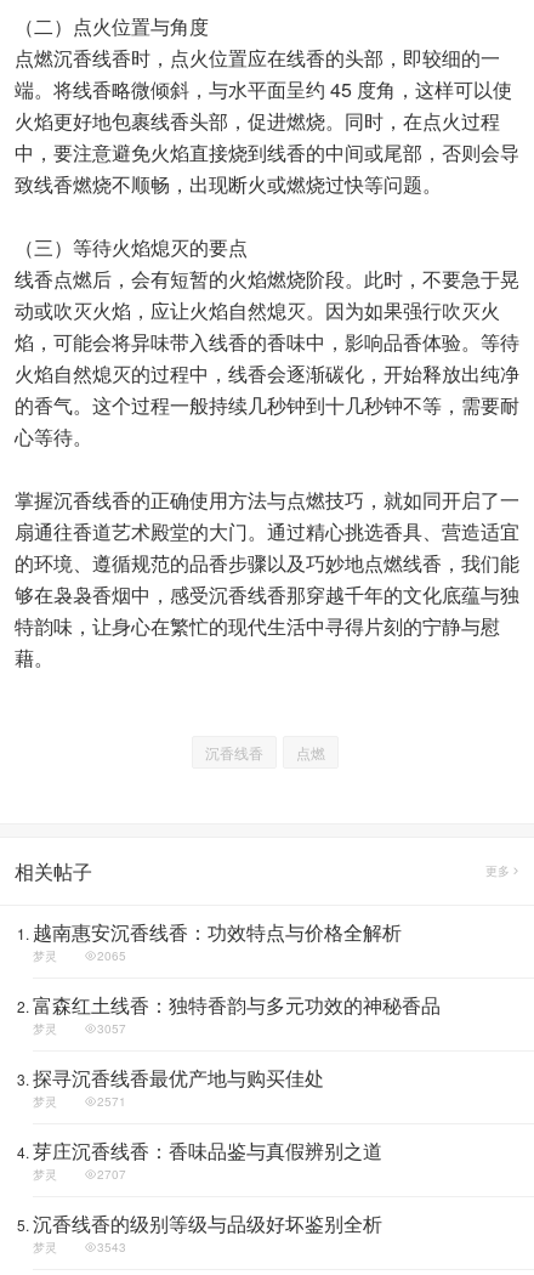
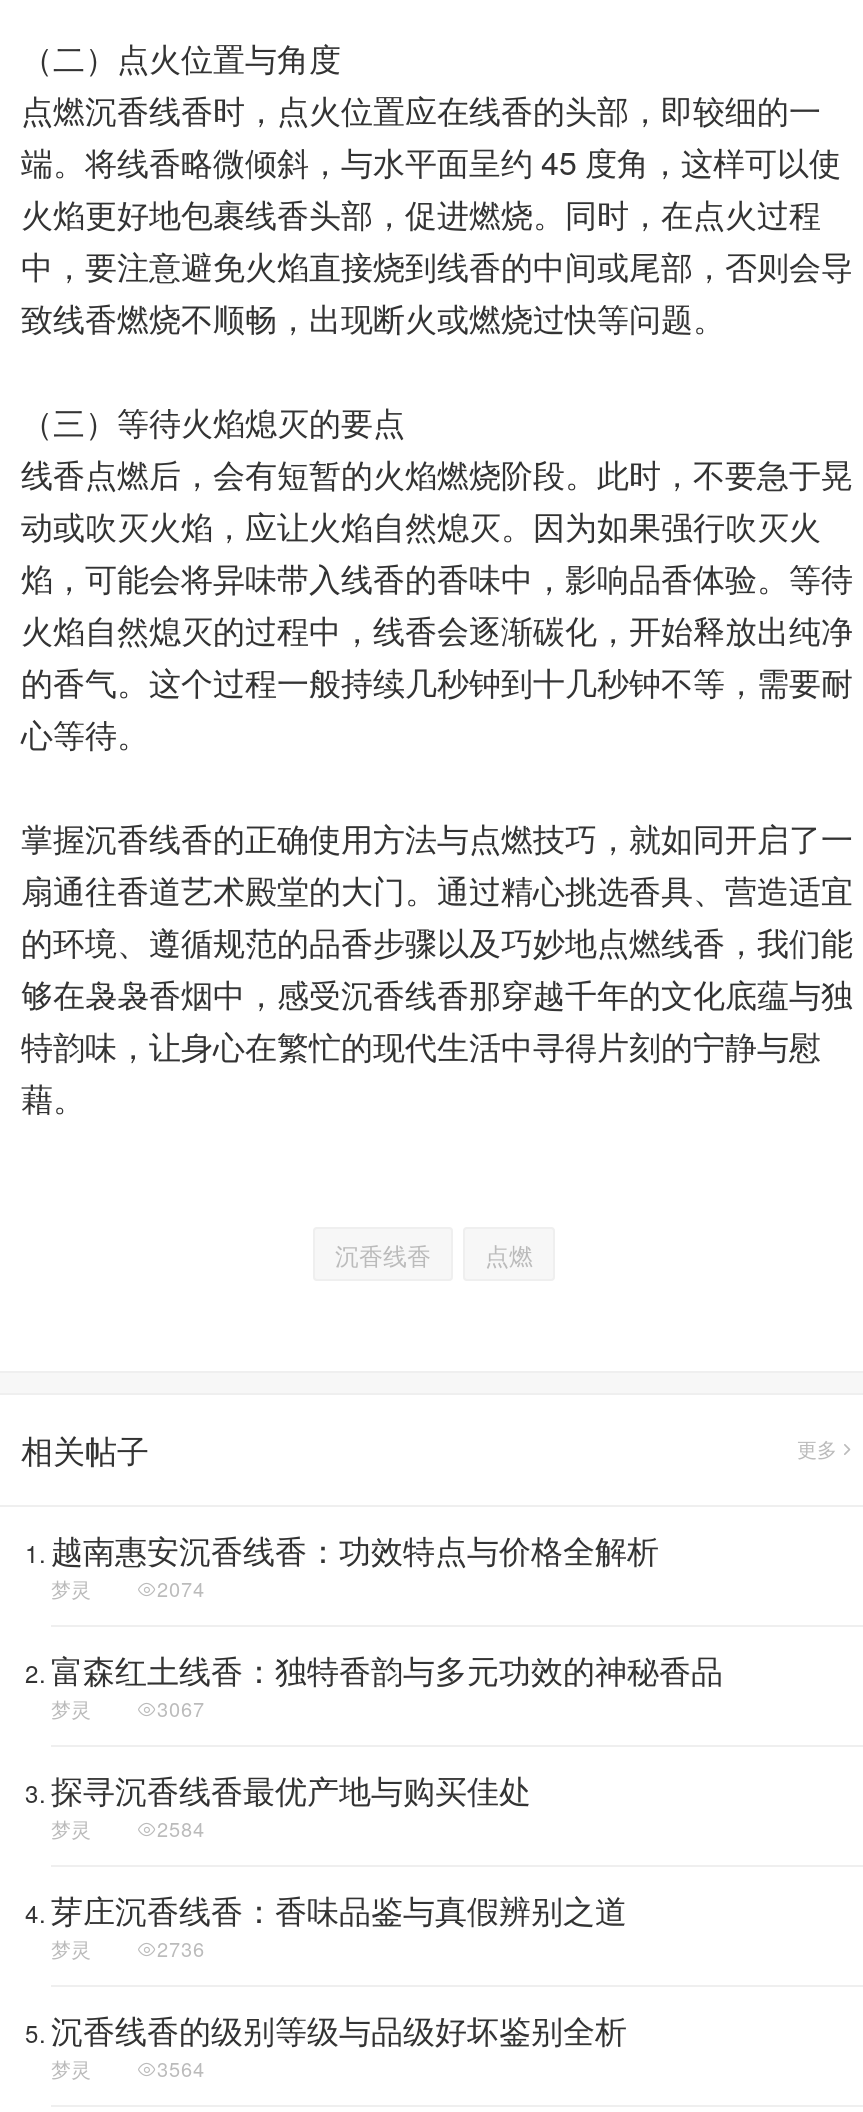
[97,947,126,964] 2065 -> [157,1574,205,1602] 2074
[97,1019,126,1036] 3057 -> [157,1694,205,1722] 3067
[97,1092,126,1109] 2571 -> [157,1814,205,1842] 2584
[97,1165,126,1182] 2707 -> [157,1934,205,1962] 2736
[97,1238,126,1255] 3543 -> [157,2054,205,2082] 3564

